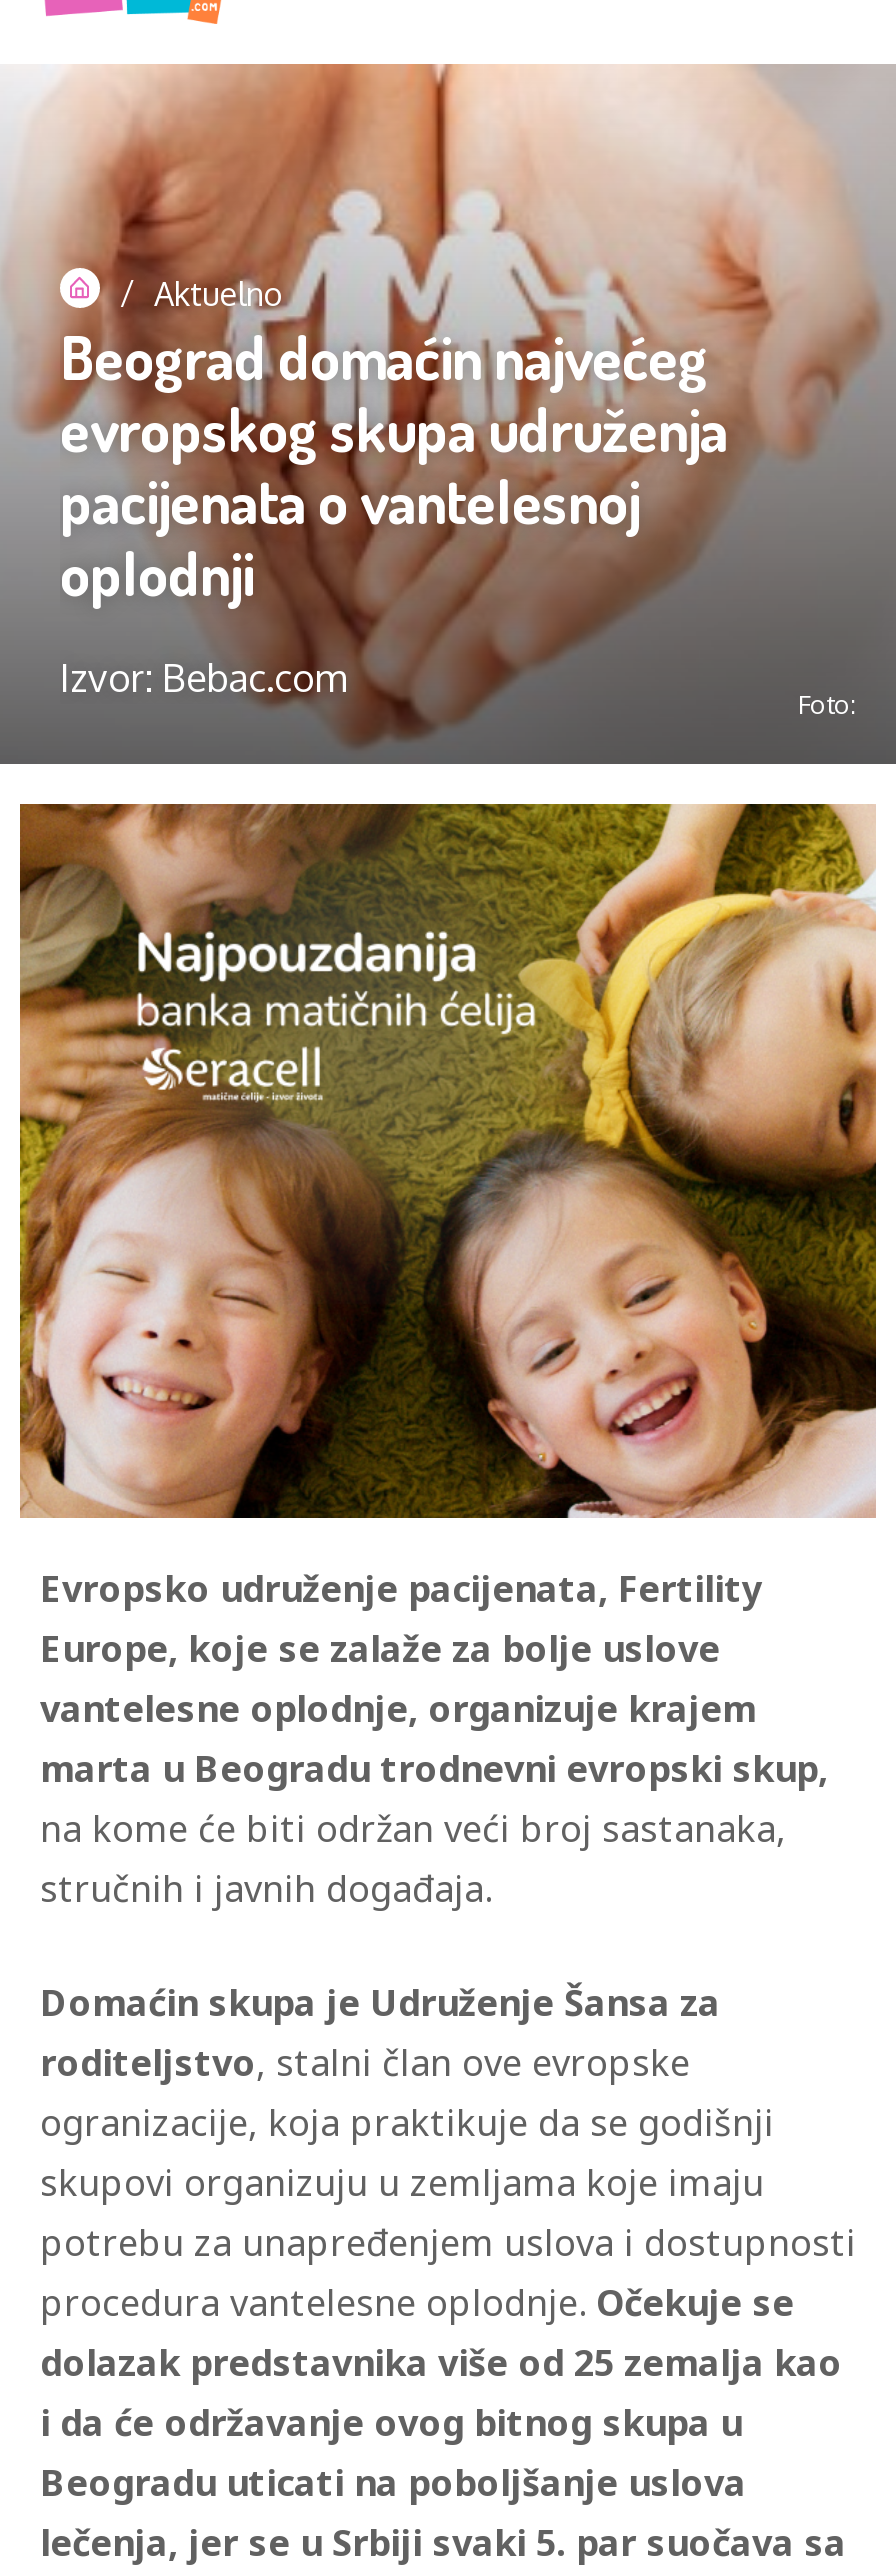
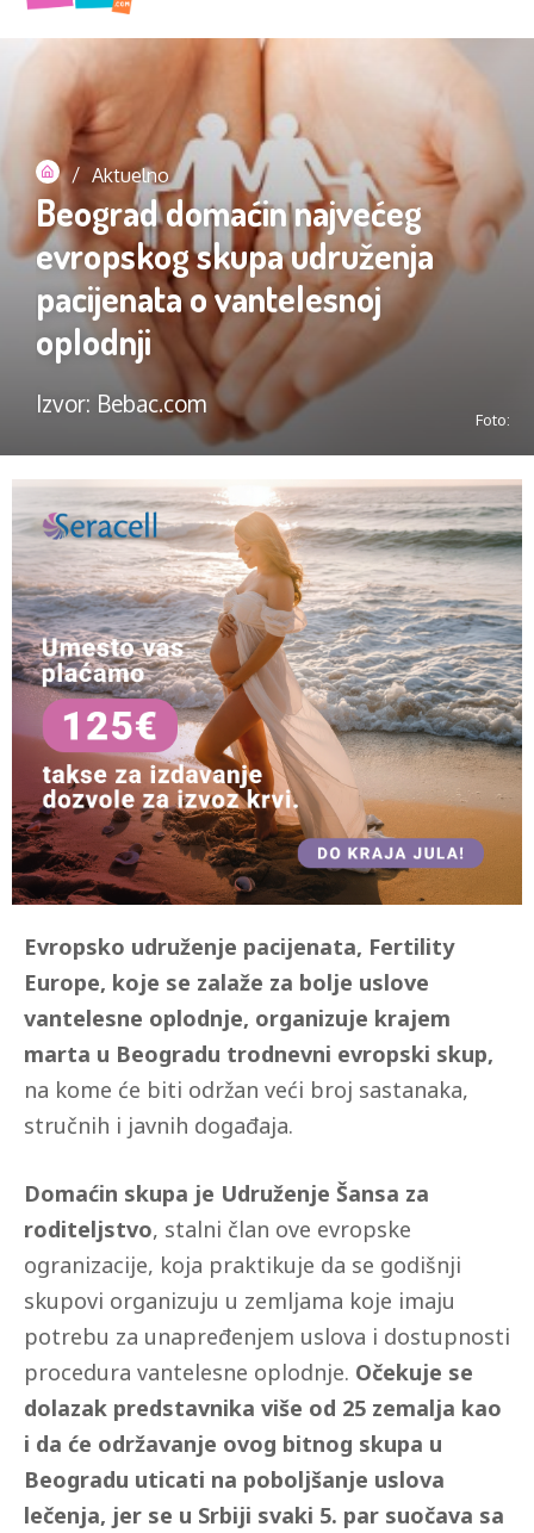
[18,802,878,1520] [image] -> [11,479,523,906] [image]

